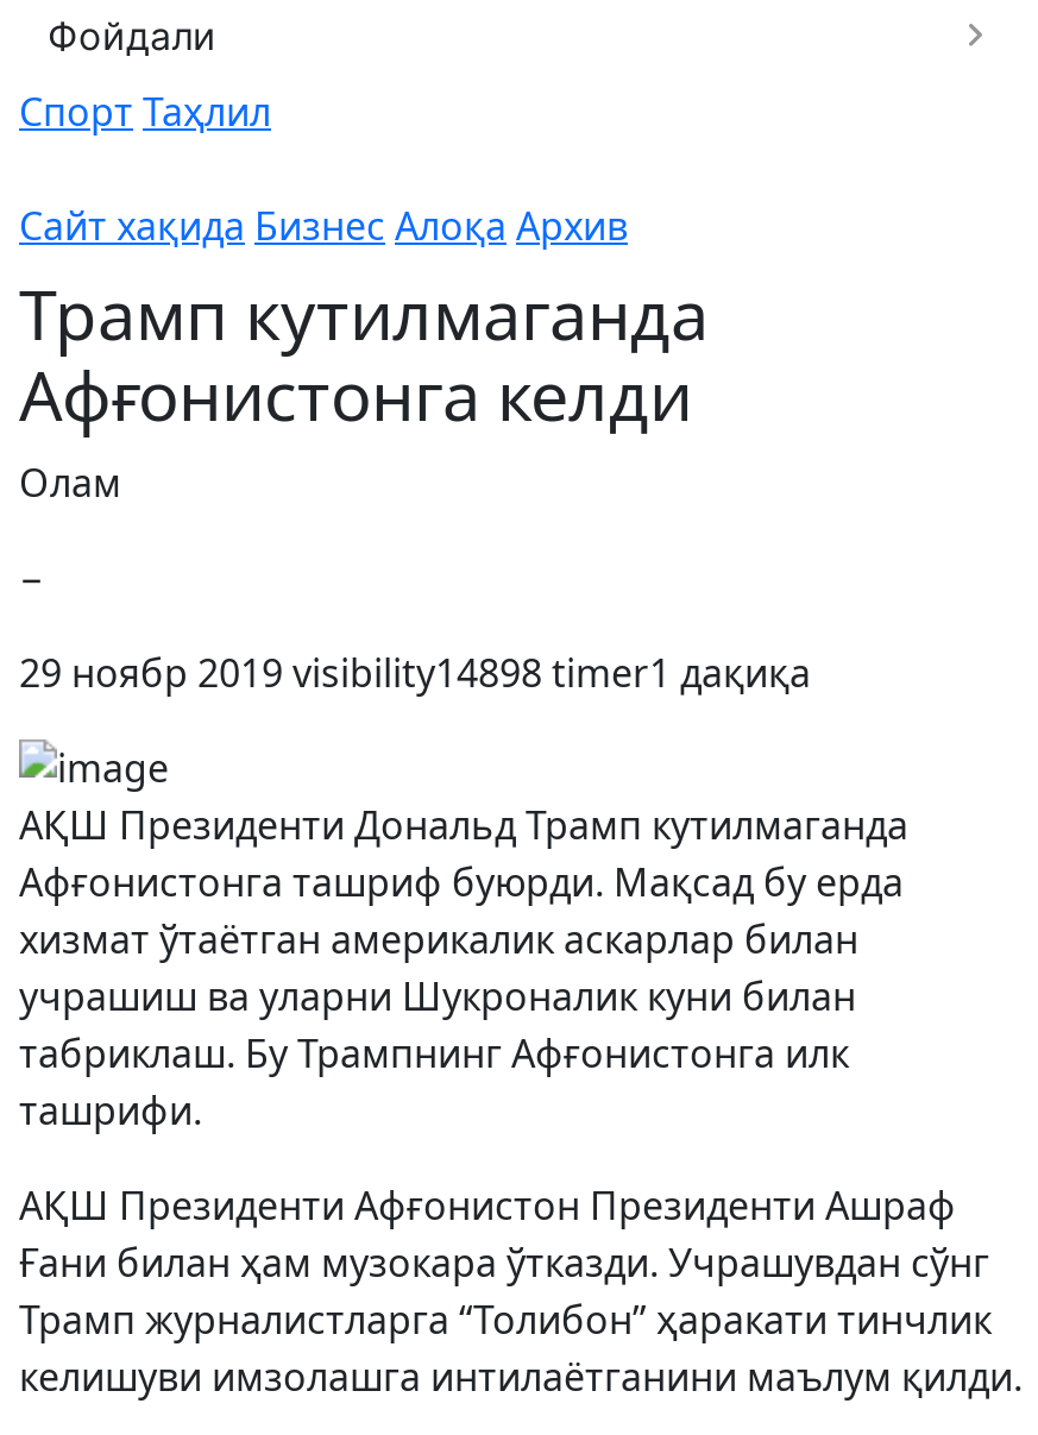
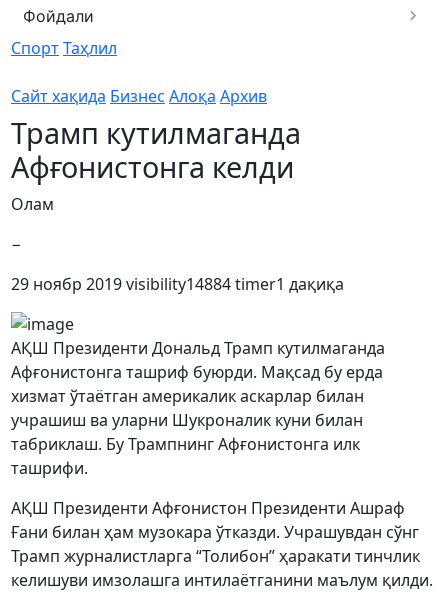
[19,647,811,699] 29 ноябр 2019 visibility14898 timer1 дақиқа -> [11,273,344,295] 29 ноябр 2019 visibility14884 timer1 дақиқа

